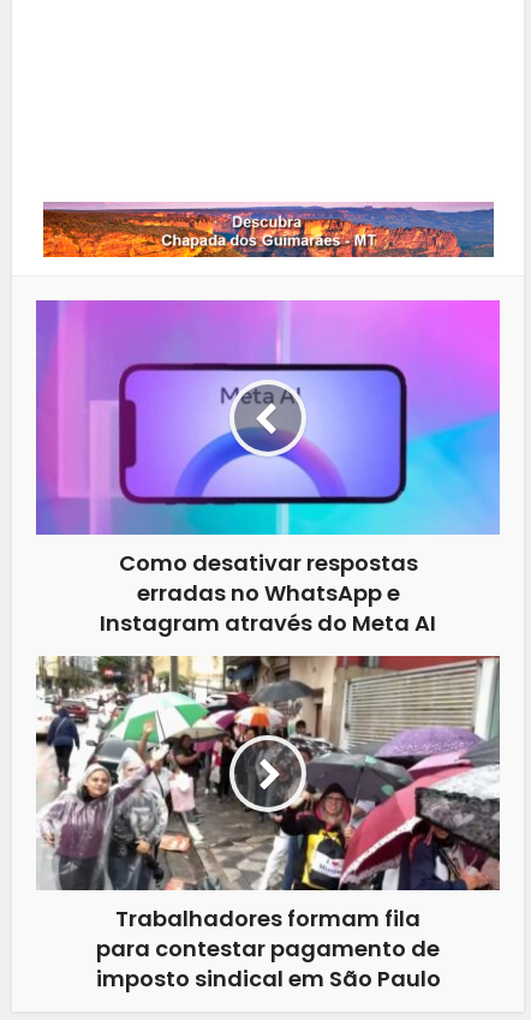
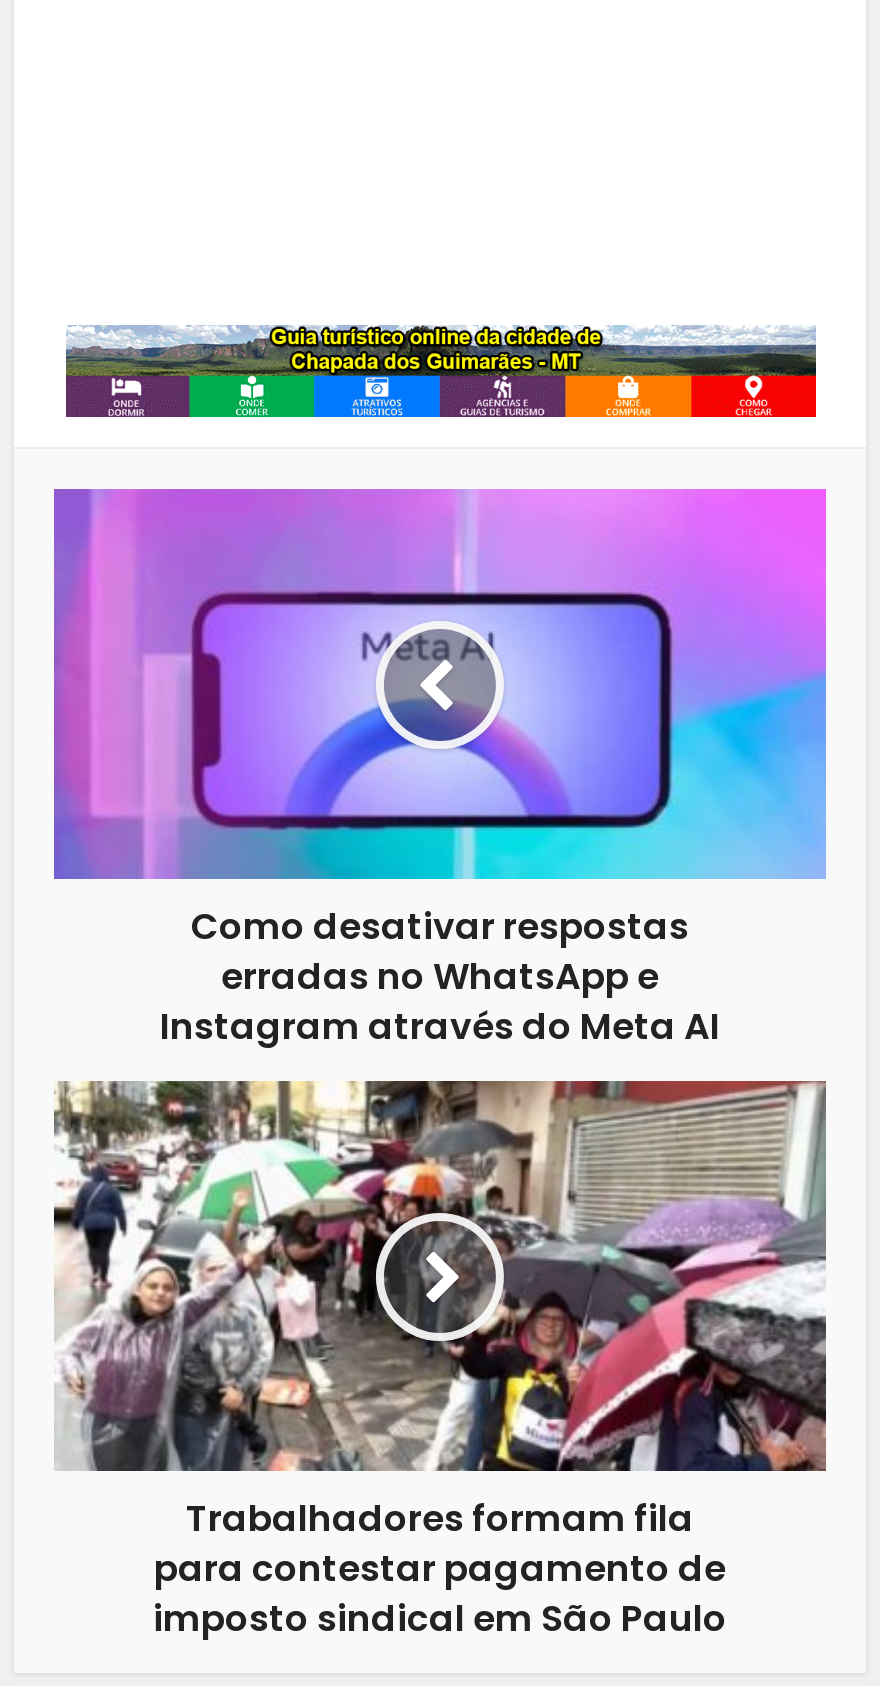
[42,202,495,258] [image] -> [64,323,818,419] [image]

